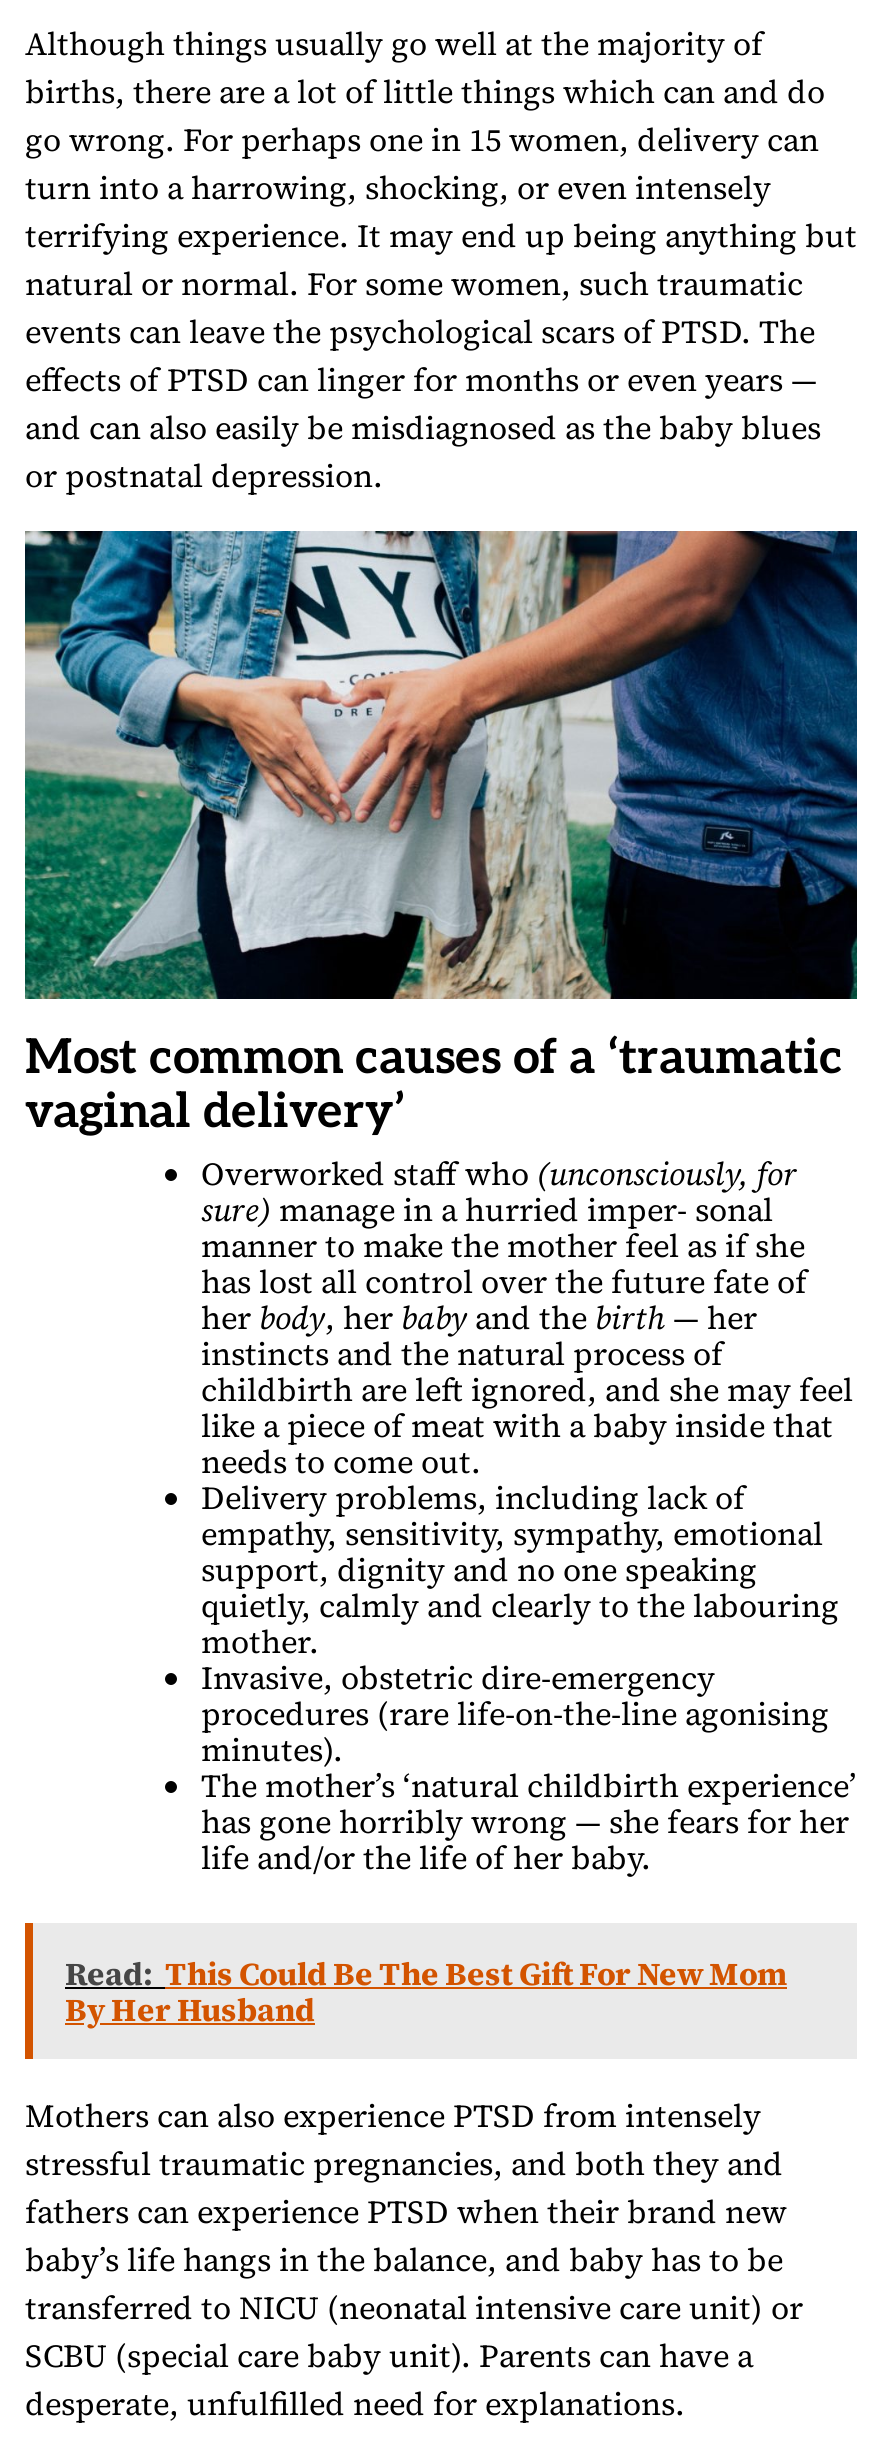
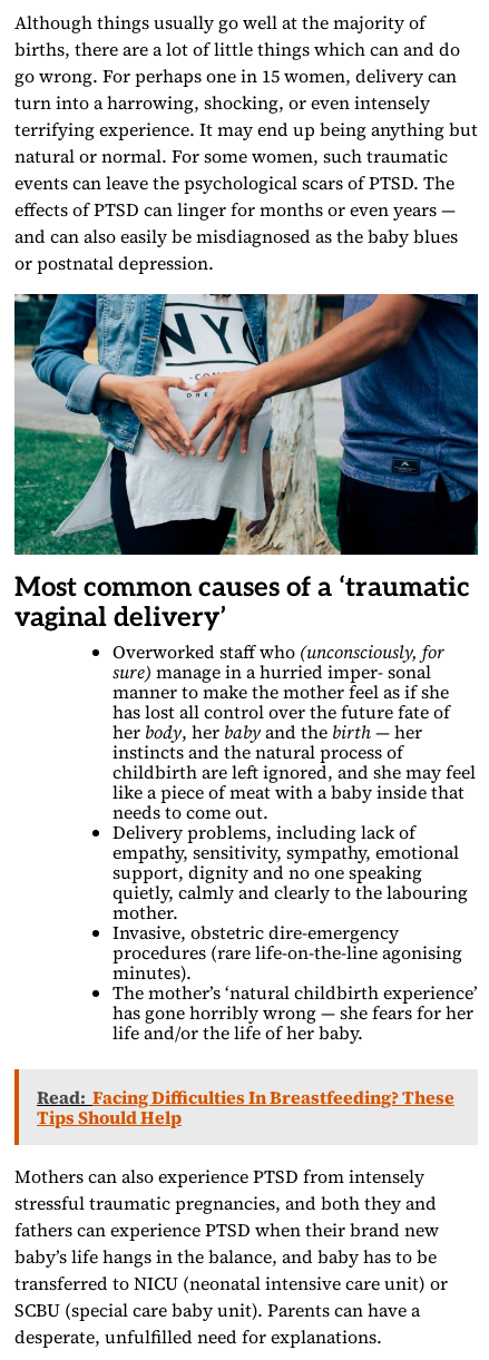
[65,1951,787,2031] Read: This Could Be The Best Gift For New Mom | By Her Husband -> [37,1085,454,1129] Read: Facing Difficulties In Breastfeeding? These | Tips Should Help

